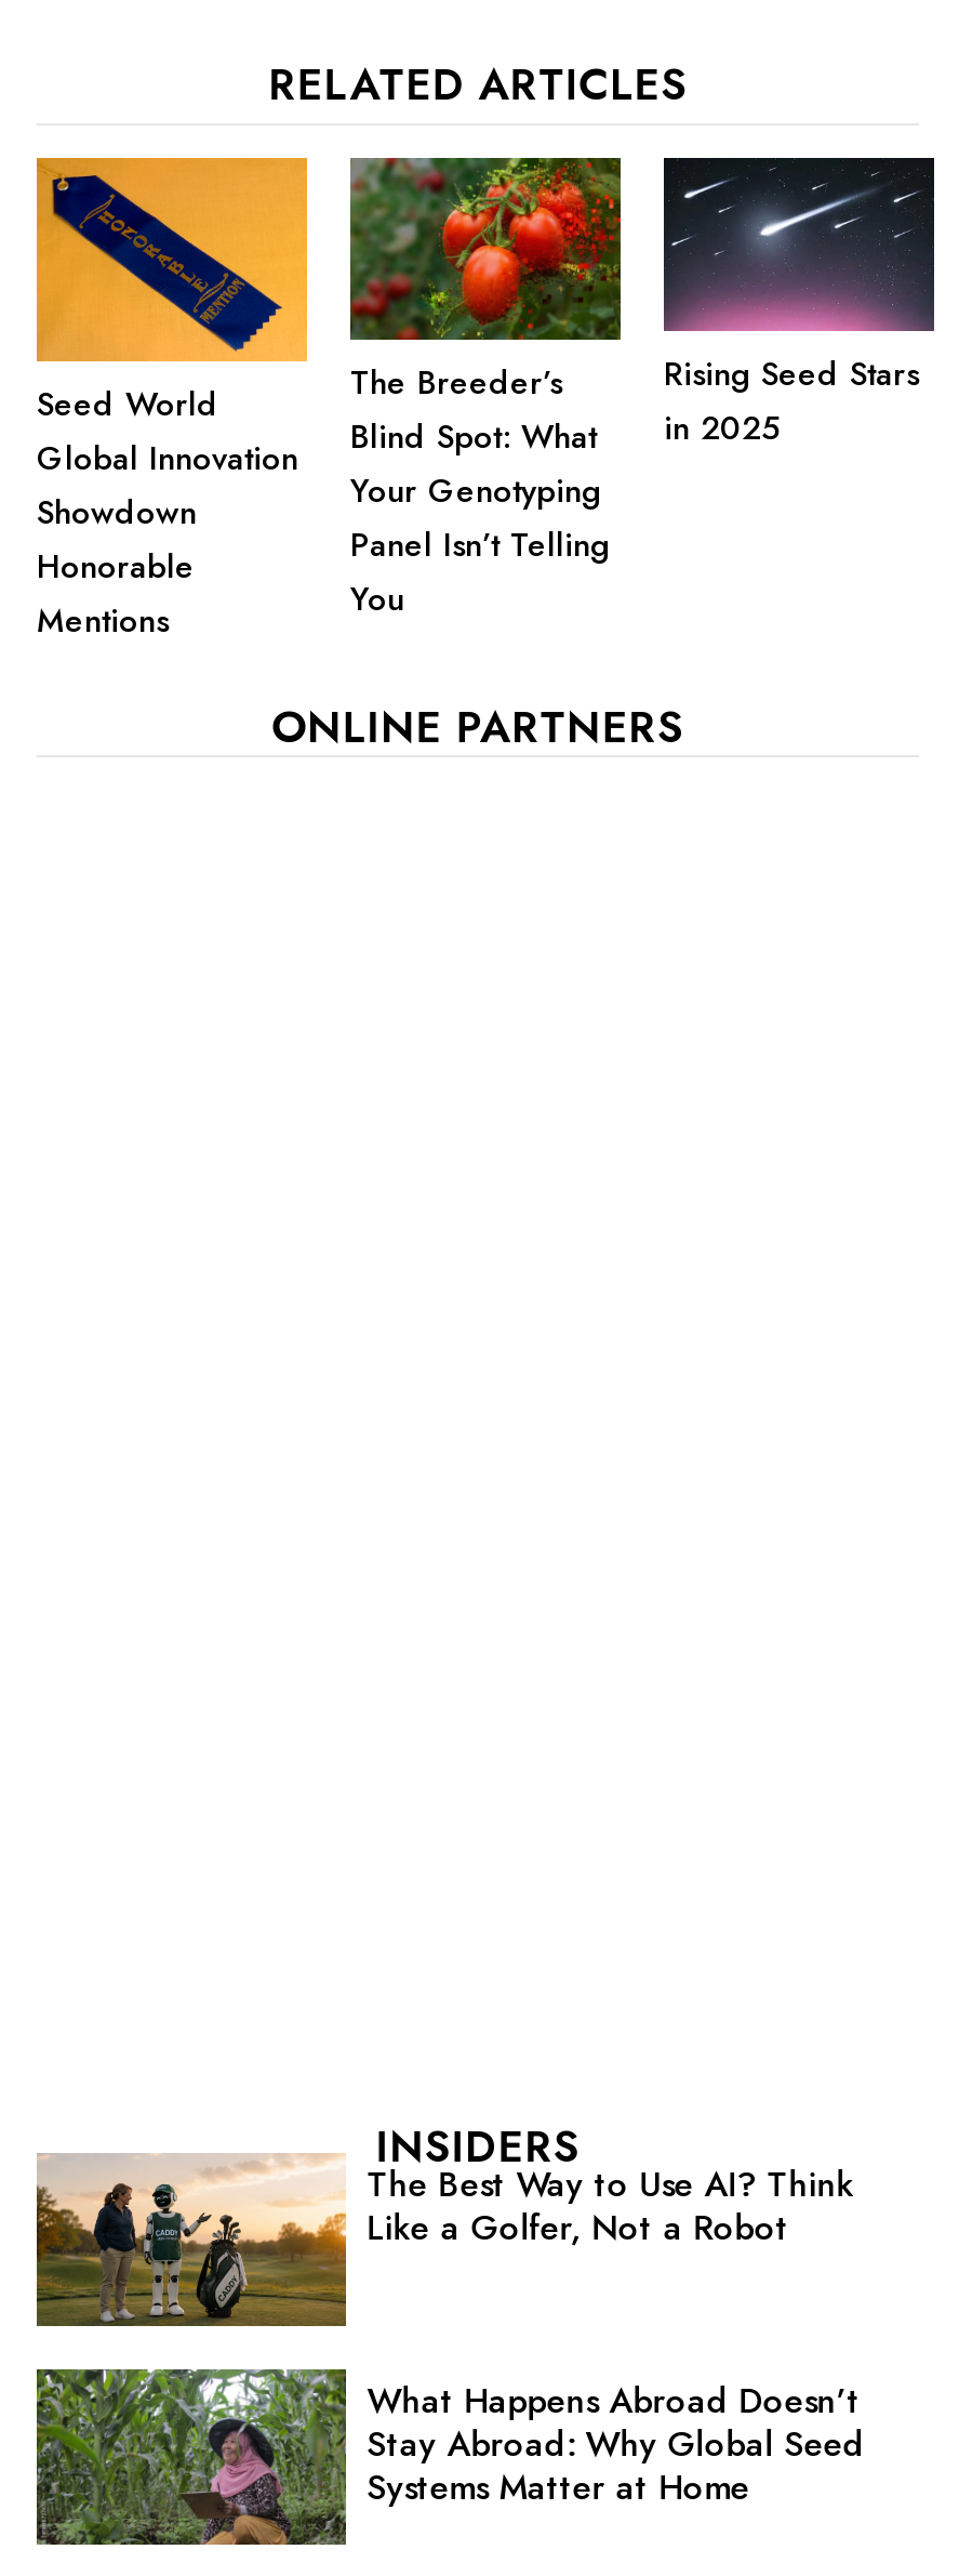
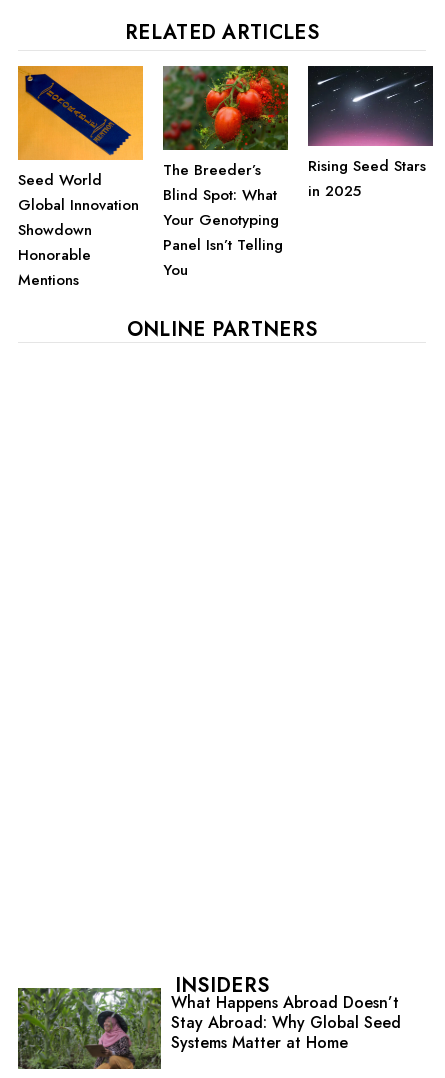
[37,2153,854,2328] [image] | The Best Way to Use AI? Think | Like a Golfer, Not a Robot -> none

